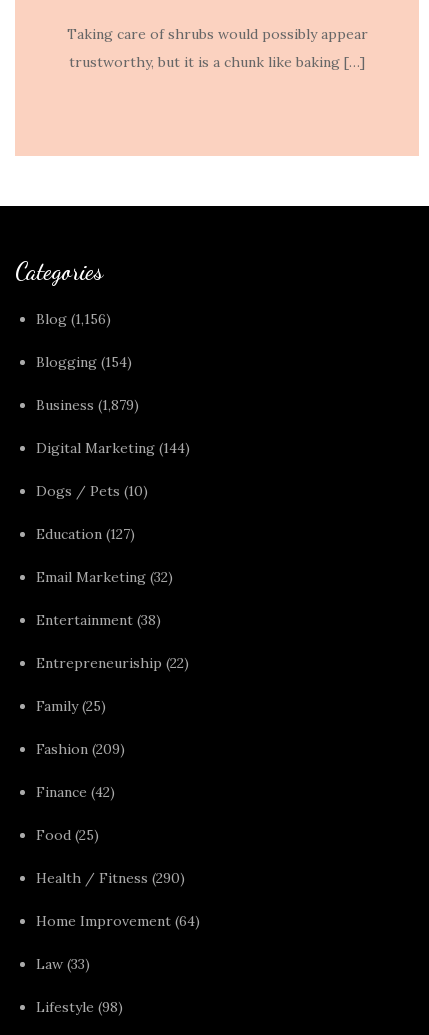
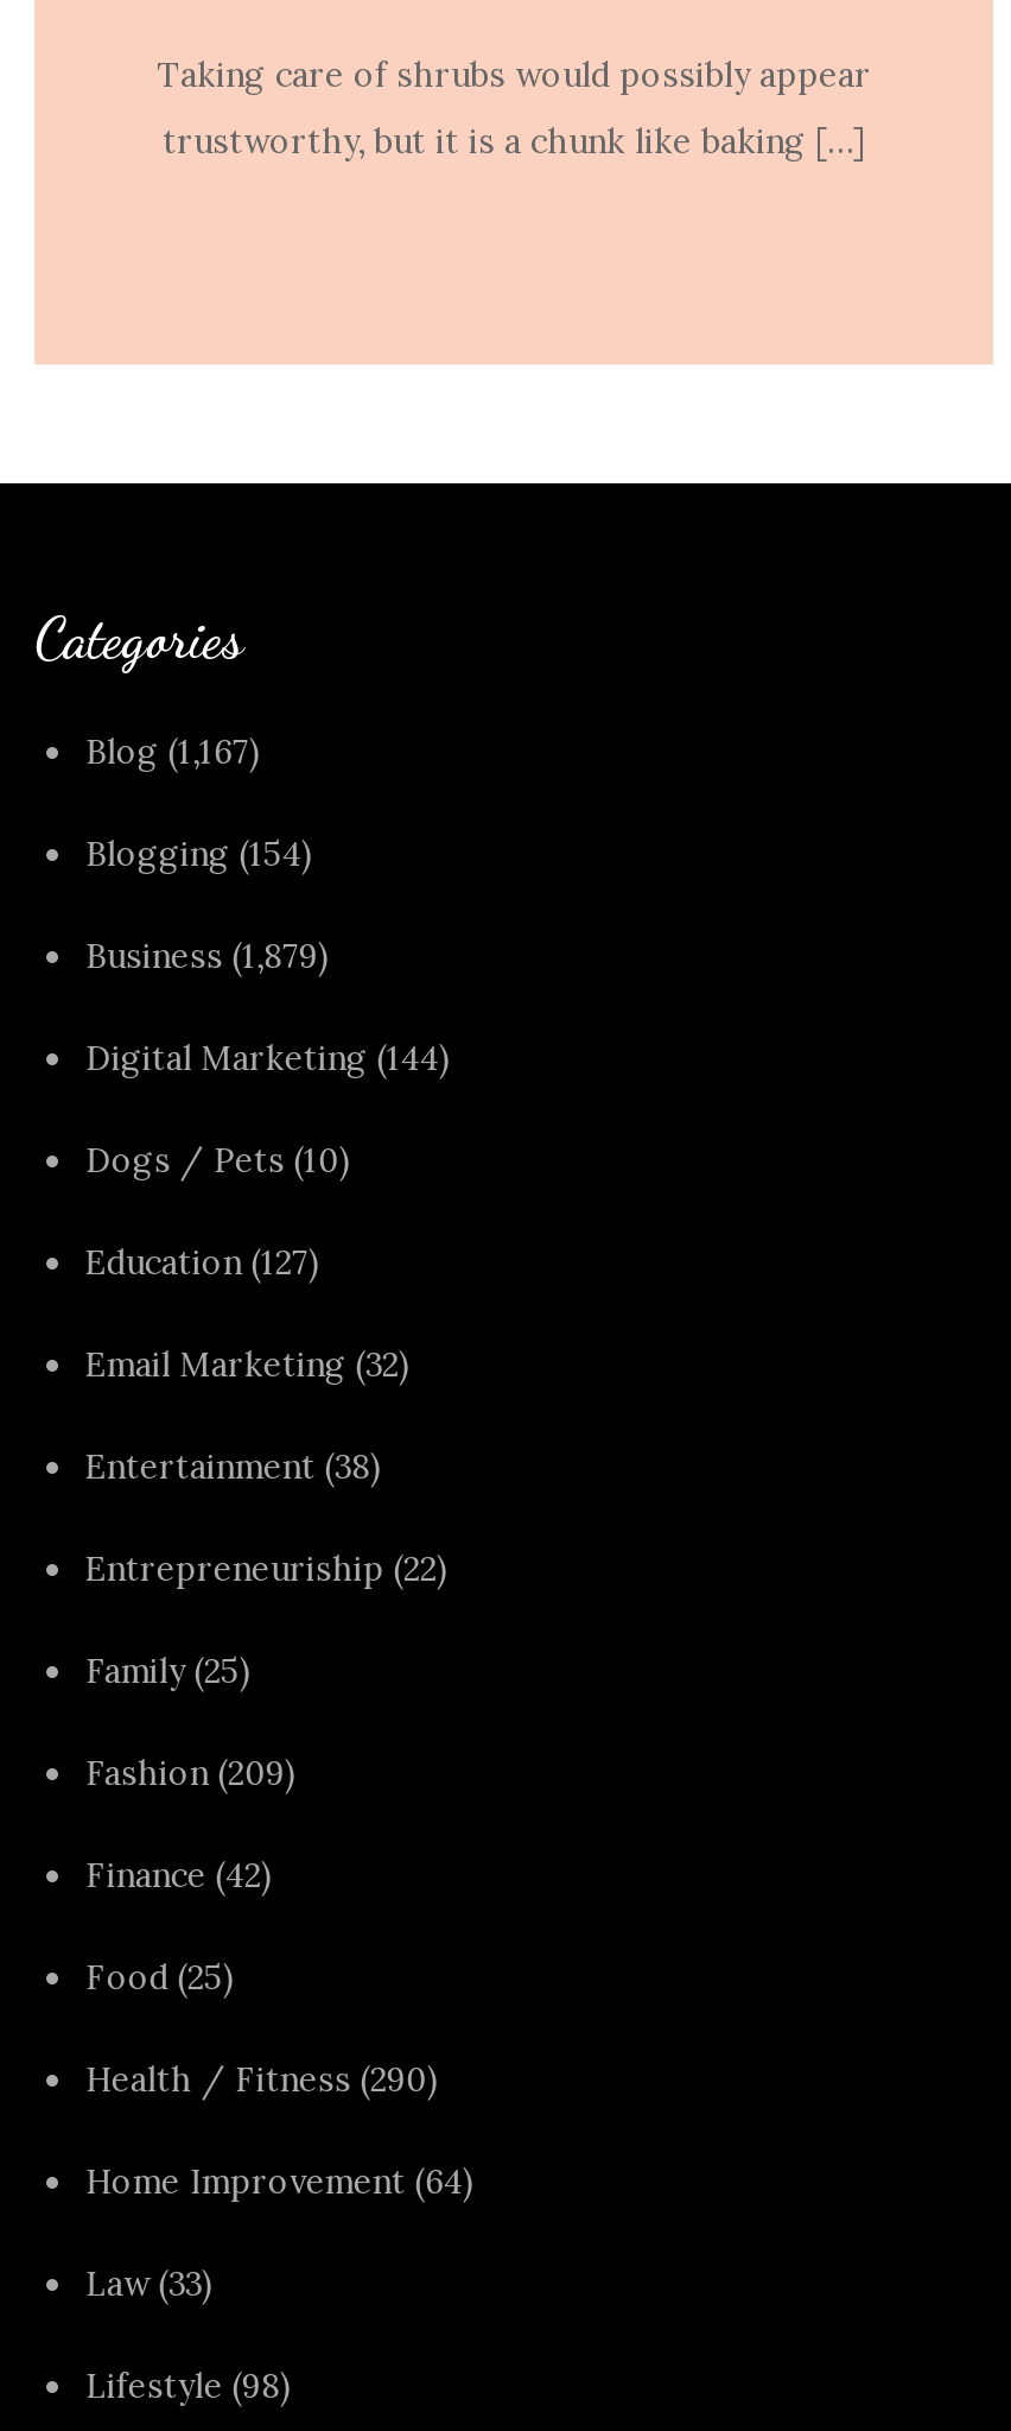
[36,310,111,328] Blog (1,156) -> [85,731,261,774] Blog (1,167)

